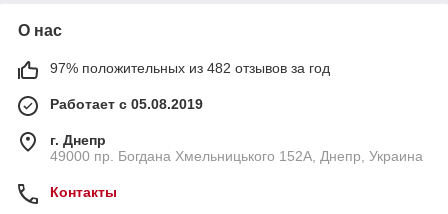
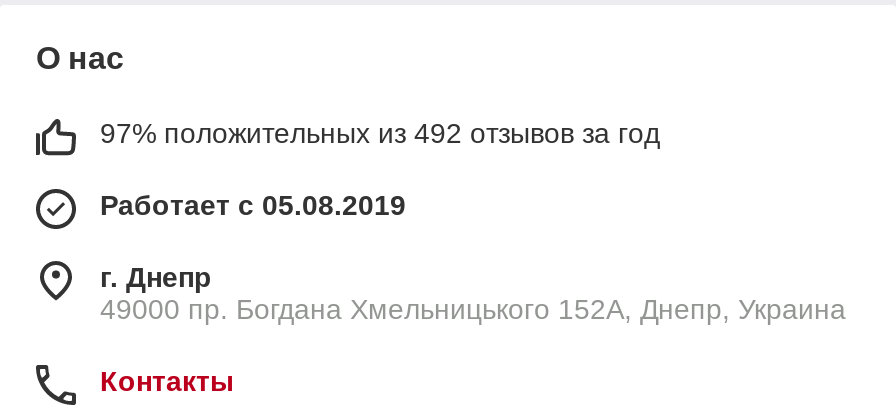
[50,60,330,76] 97% положительных из 482 отзывов за год -> [100,117,660,149] 97% положительных из 492 отзывов за год

